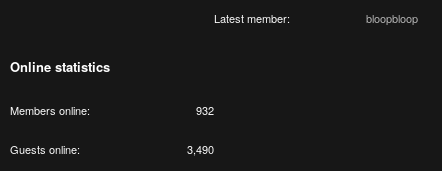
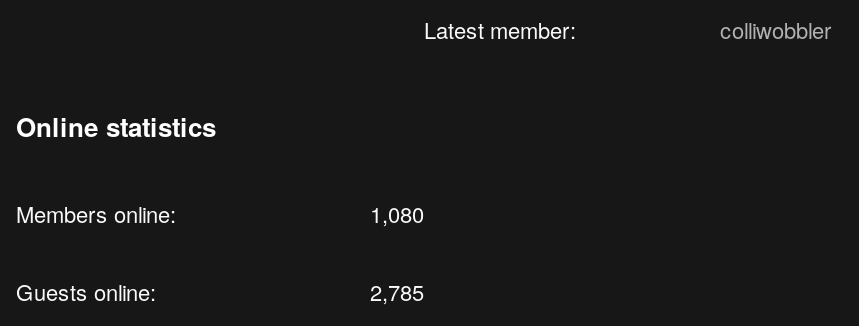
[366,10,418,26] bloopbloop -> [720,13,832,45] colliwobbler
[196,102,214,118] 932 -> [370,197,424,229] 1,080
[187,141,214,157] 3,490 -> [370,275,424,307] 2,785

